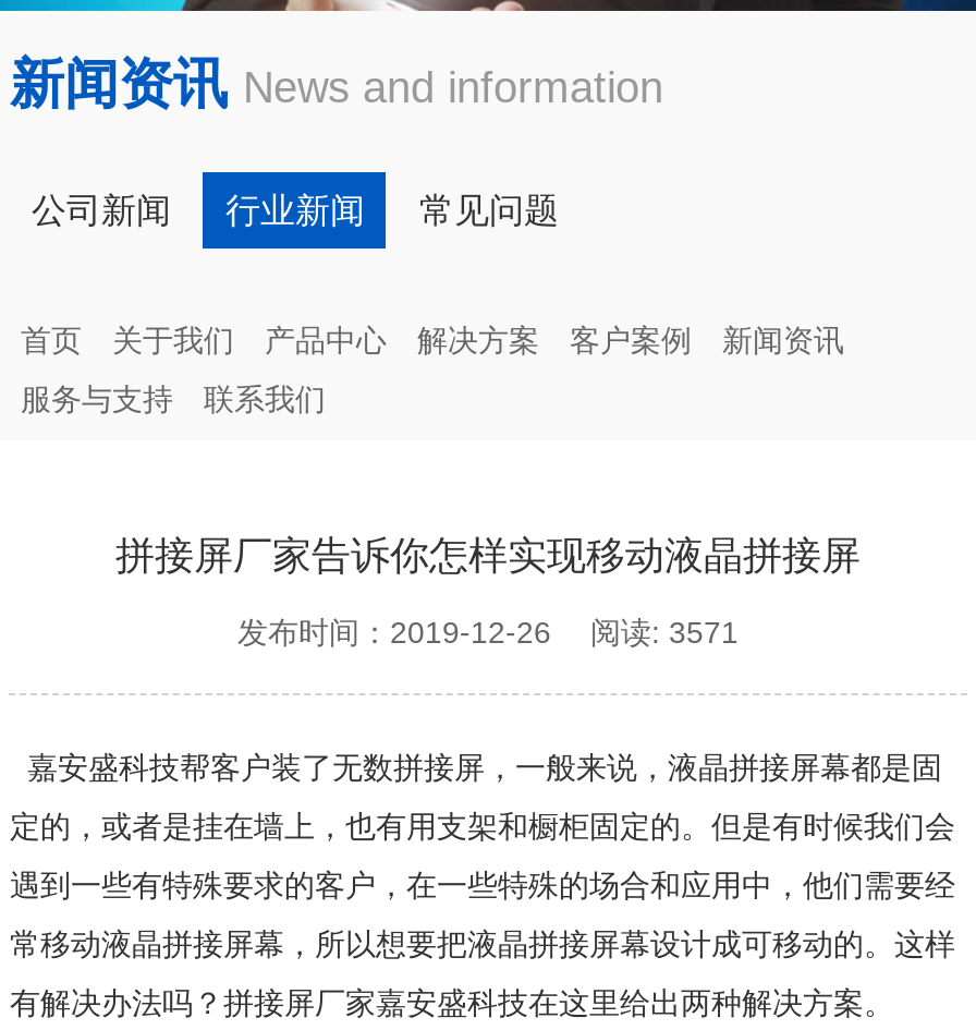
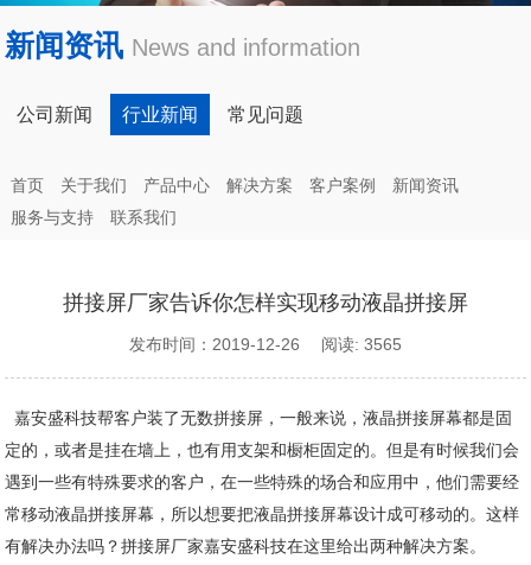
[237,614,739,649] 发布时间：2019-12-26 阅读: 3571 -> [129,334,402,353] 发布时间：2019-12-26 阅读: 3565

